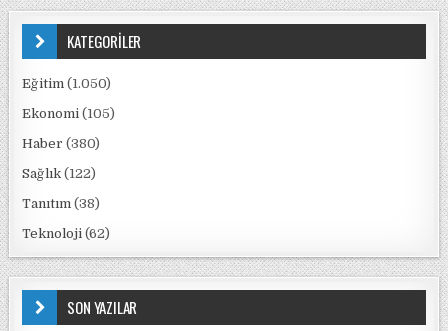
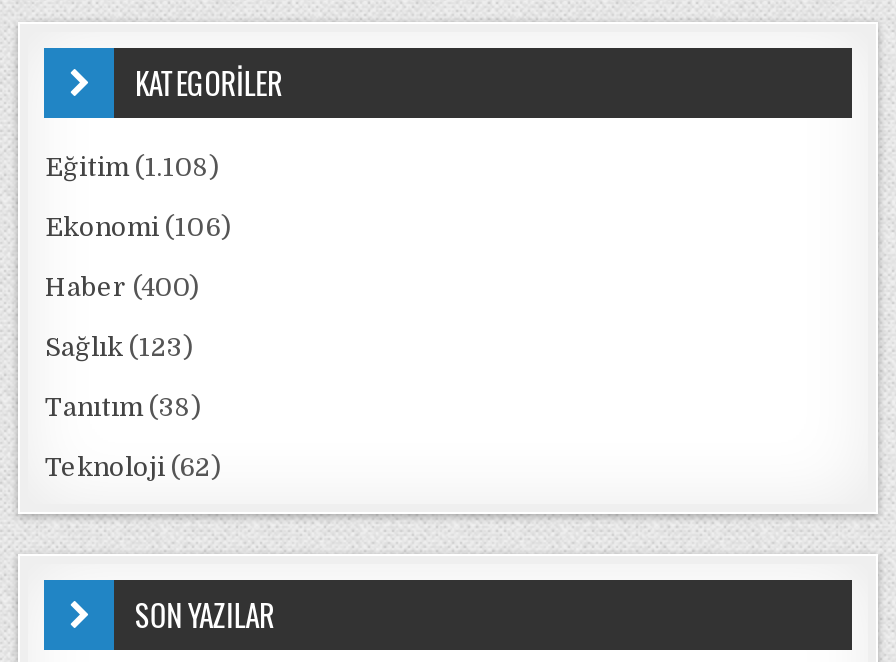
[22,76,111,91] Eğitim (1.050) -> [45,152,219,182] Eğitim (1.108)
[22,106,115,121] Ekonomi (105) -> [45,212,231,242] Ekonomi (106)
[22,136,100,151] Haber (380) -> [45,272,199,302] Haber (400)
[22,166,96,181] Sağlık (122) -> [45,332,193,362] Sağlık (123)

